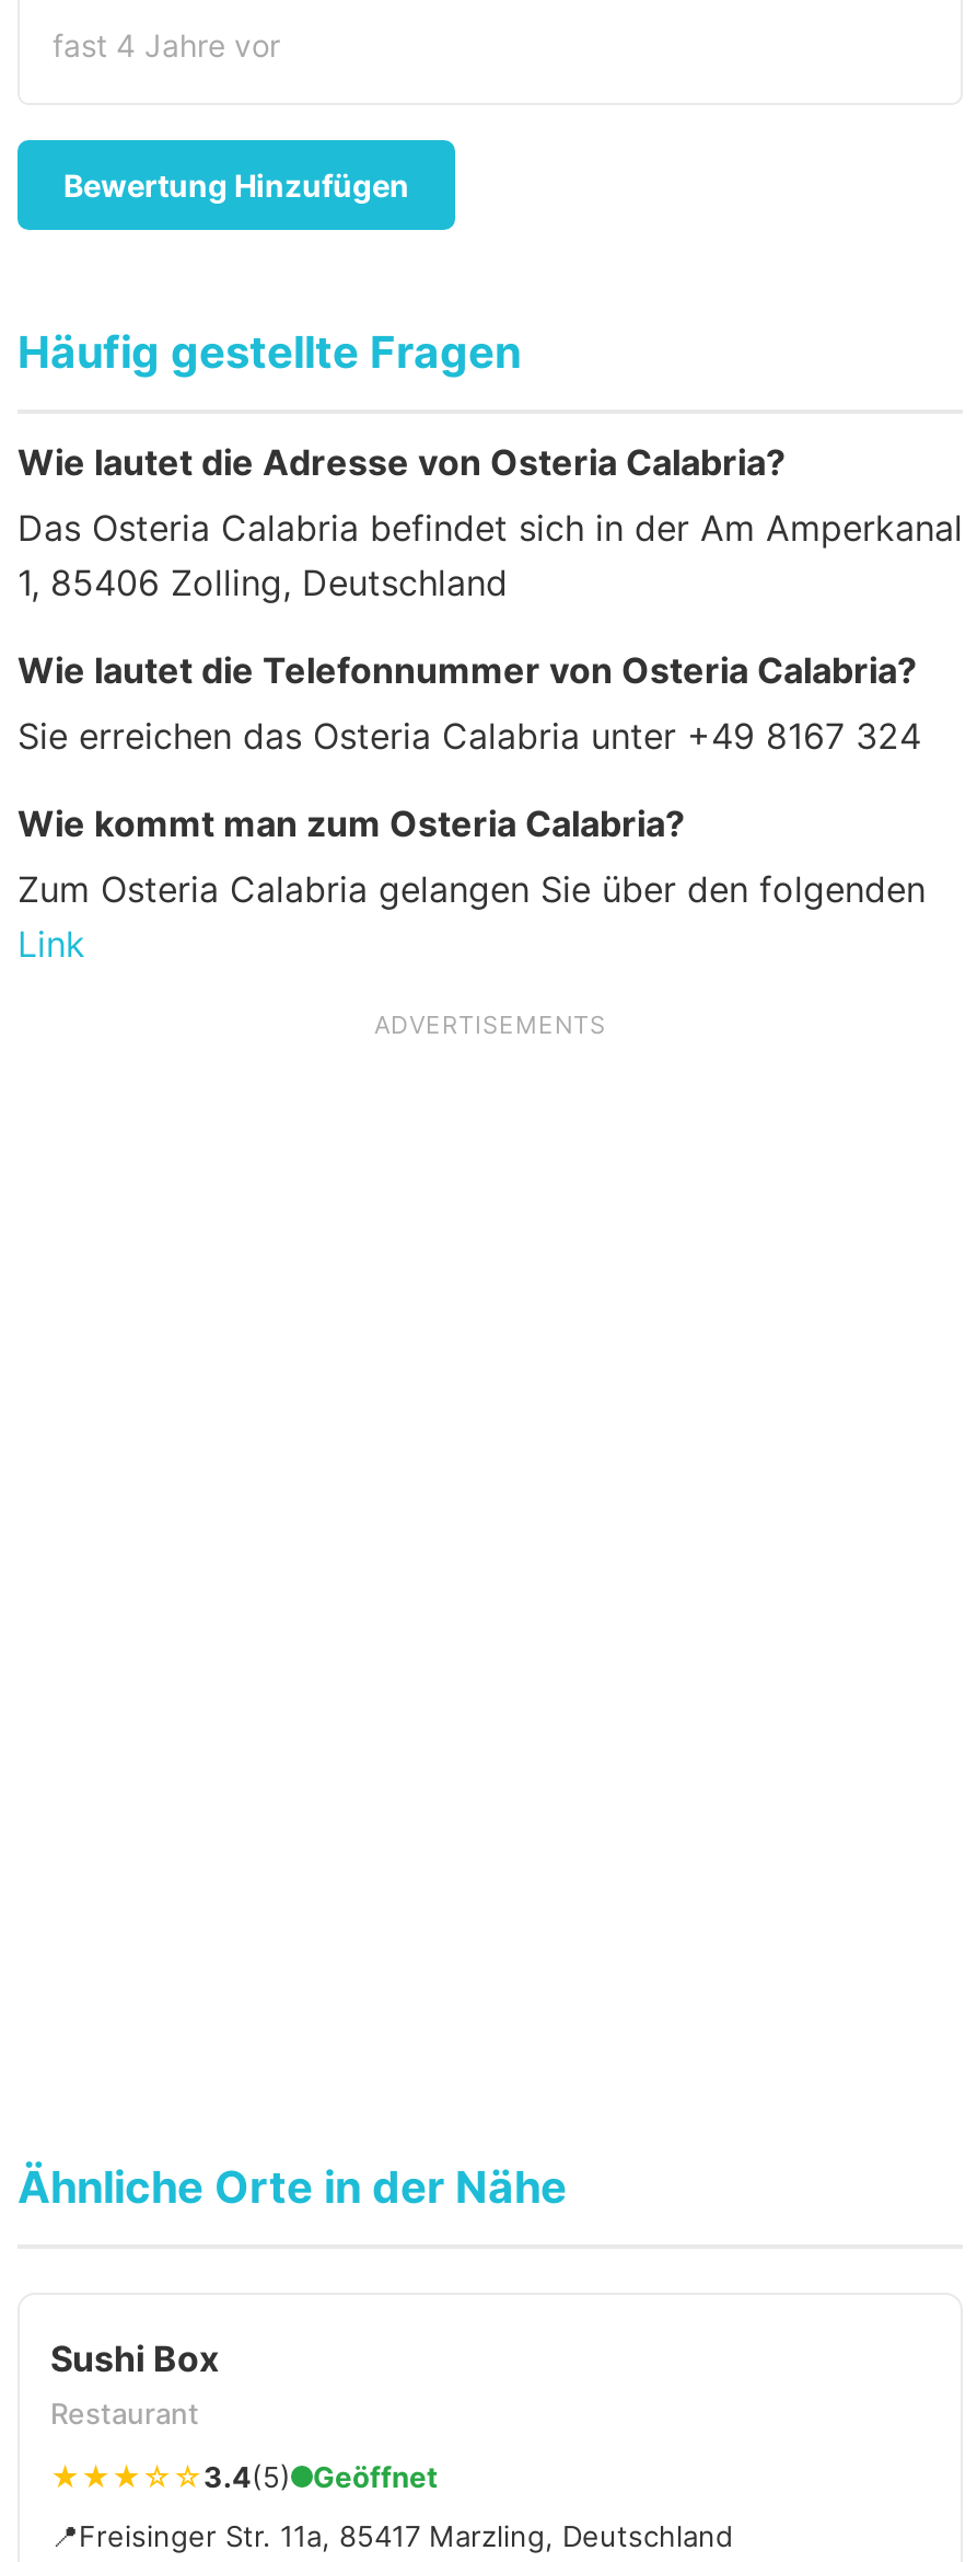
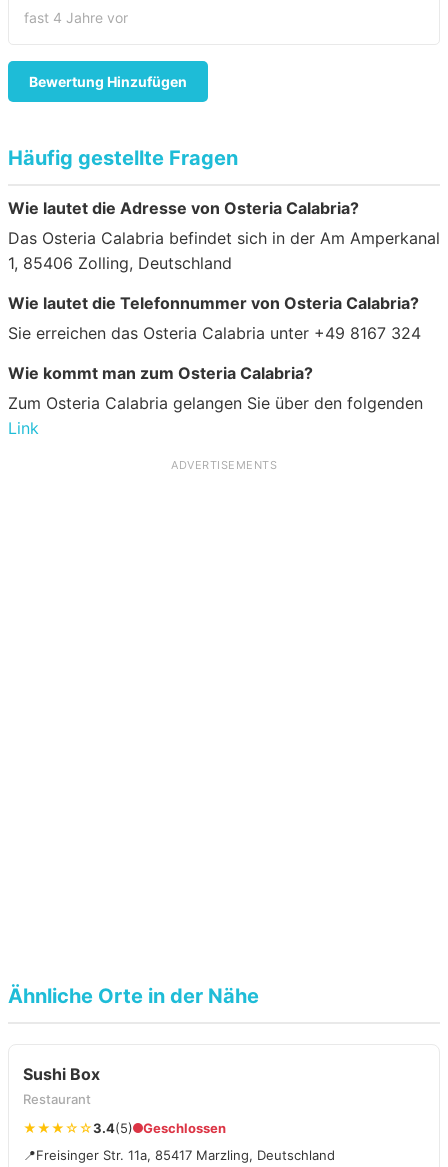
[313,2459,438,2494] Geöffnet -> [143,1120,226,1136] Geschlossen

